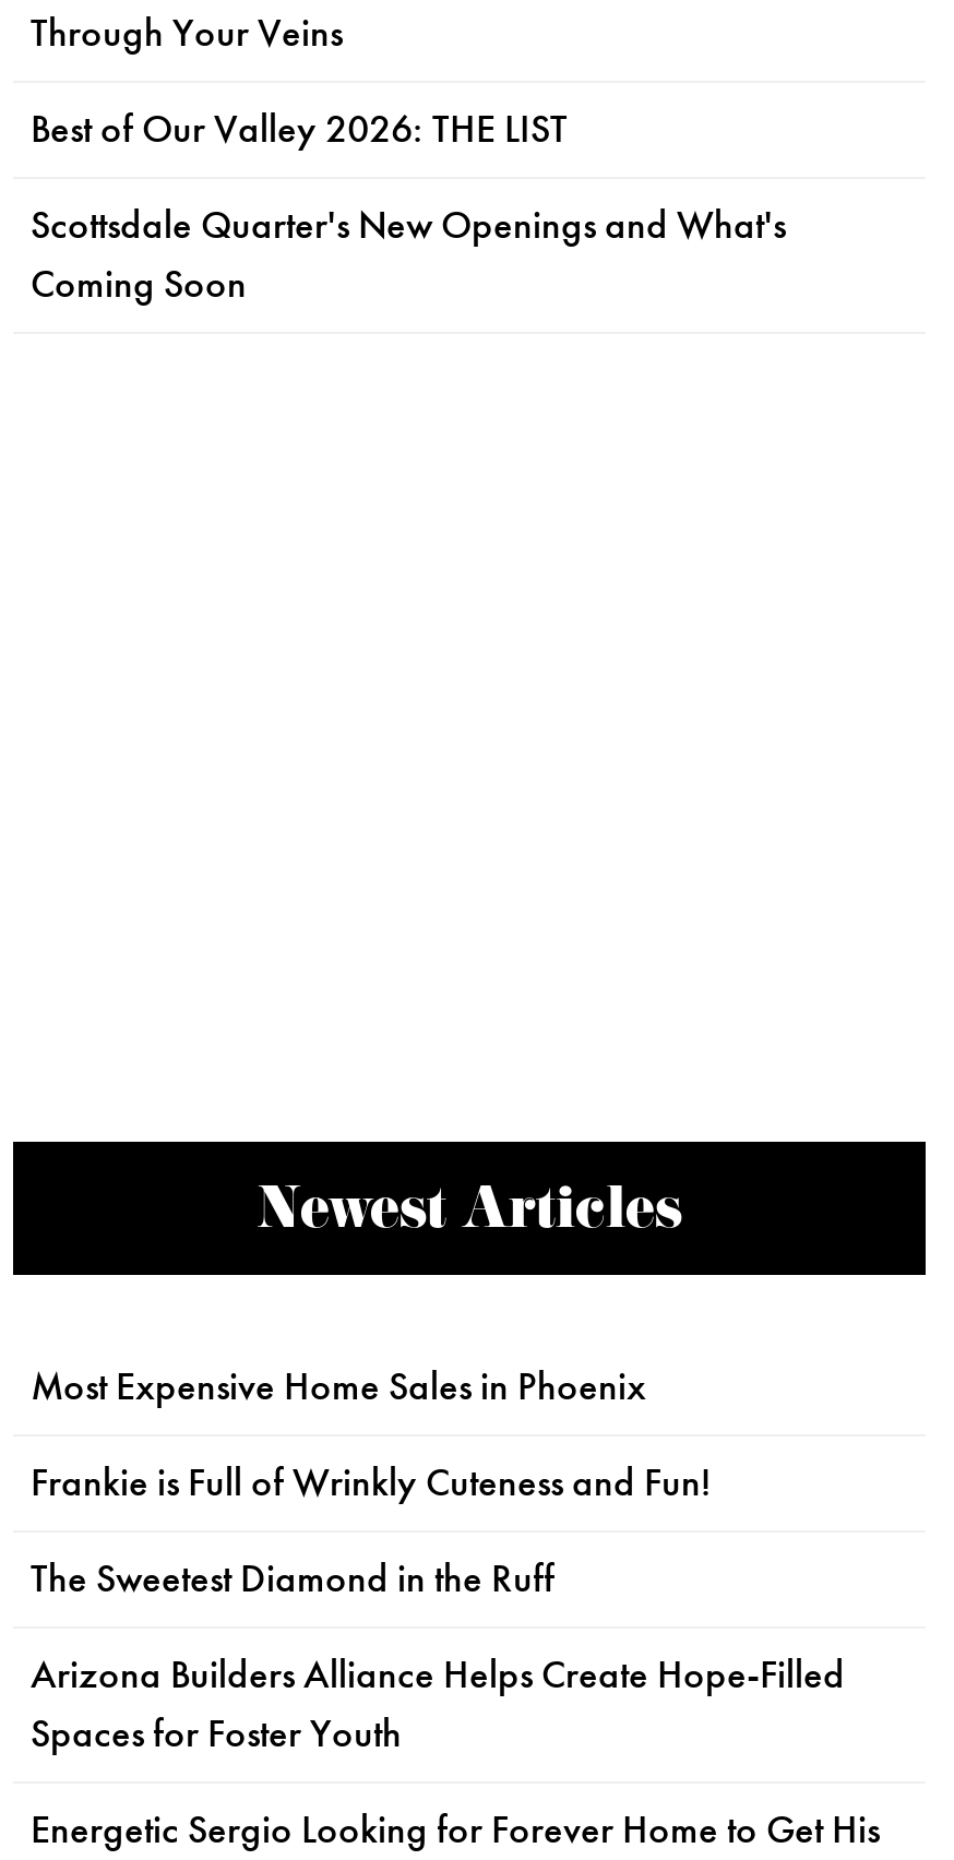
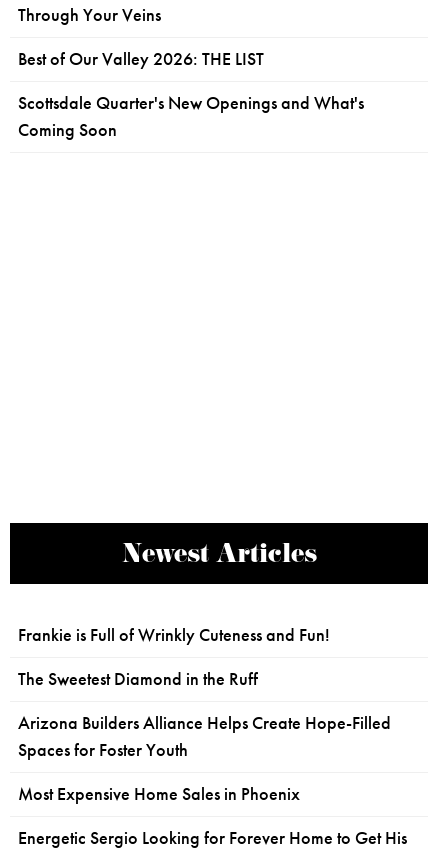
moved [31,1362,646,1410] -> [18,783,300,805]: Most Expensive Home Sales in Phoenix
moved [31,1458,845,1757] -> [18,624,391,761]: Frankie is Full of Wrinkly Cuteness and Fun! | The Sweetest Diamond in the Ruff | Arizona Builders Alliance Helps Create Hope-Filled | Spaces for Foster Youth

